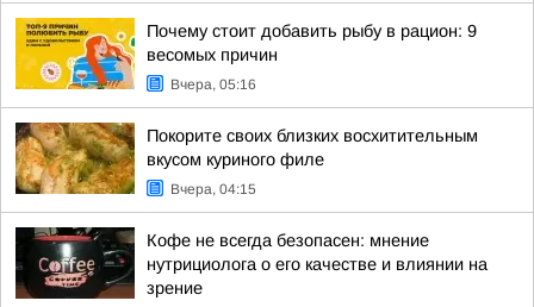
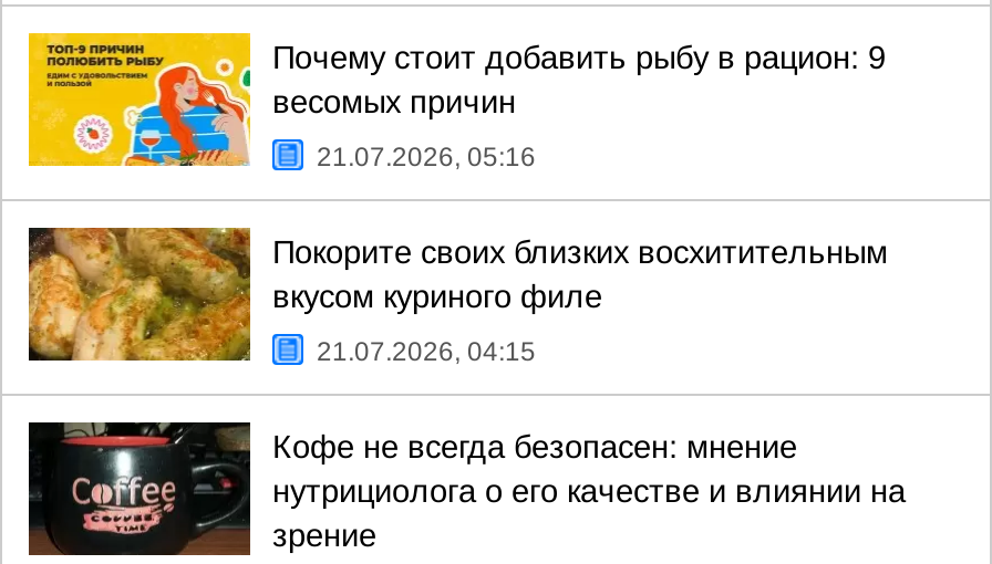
[170,76,256,93] Вчера, 05:16 -> [317,142,536,173] 21.07.2026, 05:16
[170,181,256,198] Вчера, 04:15 -> [317,336,536,367] 21.07.2026, 04:15

